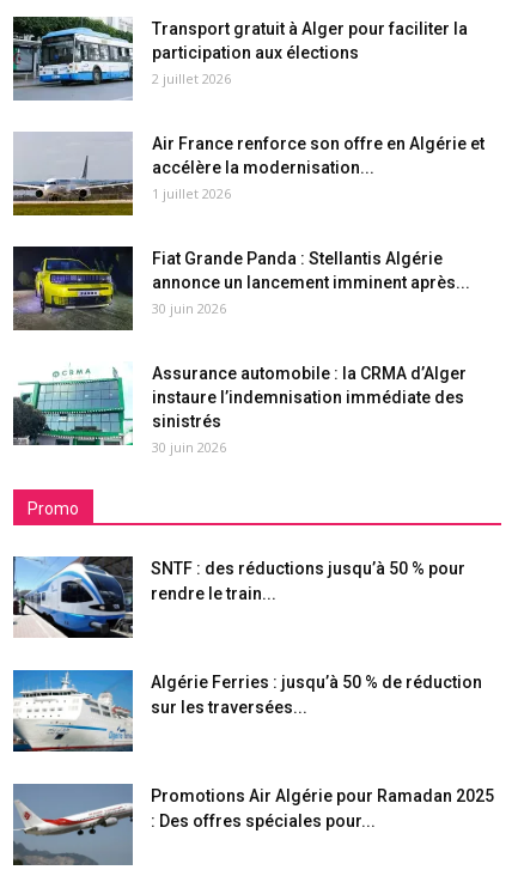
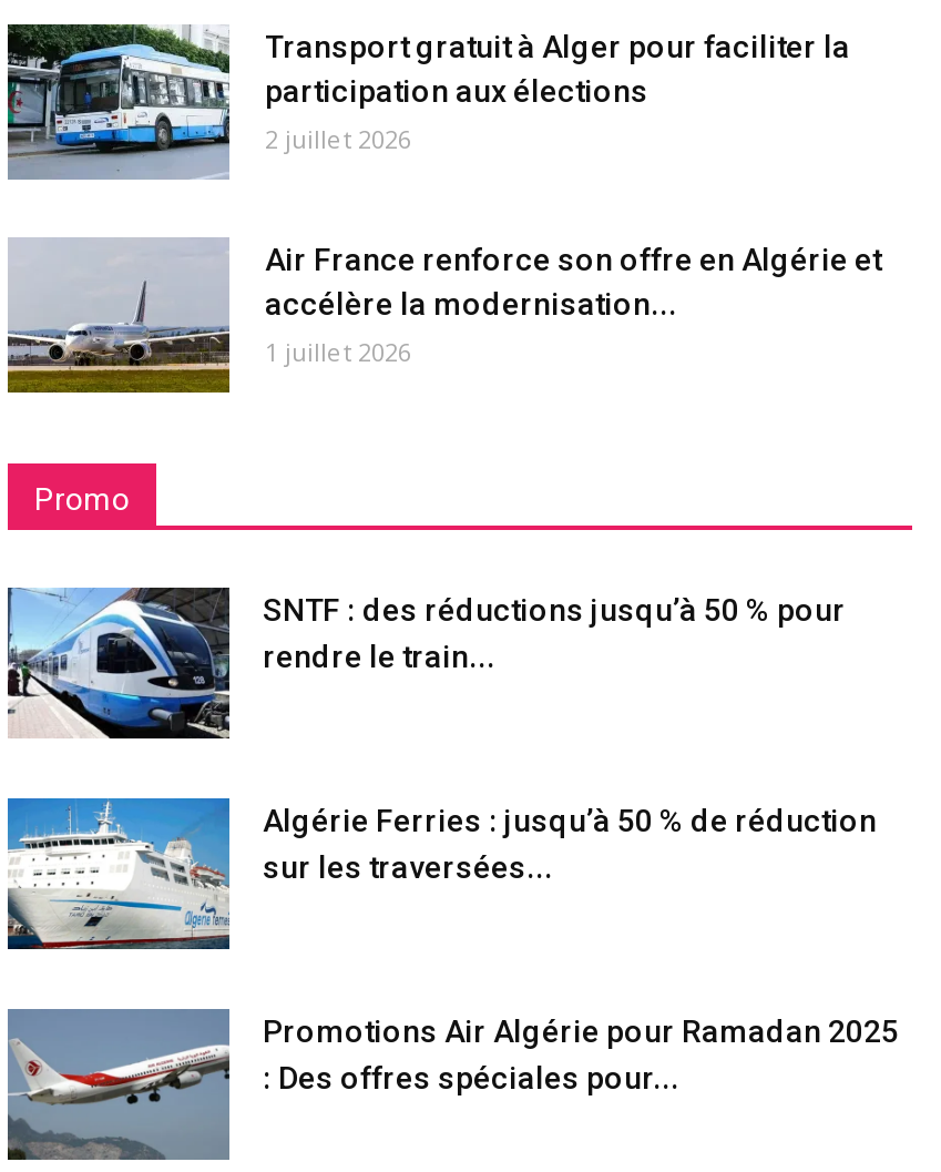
[12,245,470,455] [image] | Fiat Grande Panda : Stellantis Algérie | annonce un lancement imminent après... | 30 juin 2026 | Assurance automobile : la CRMA d’Alger | instaure l’indemnisation immédiate des | sinistrés | 30 juin 2026 -> none
[13,369,133,451] [image] -> none

